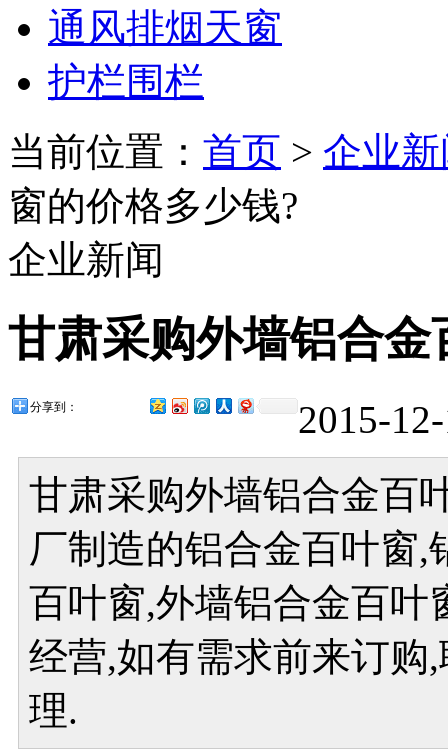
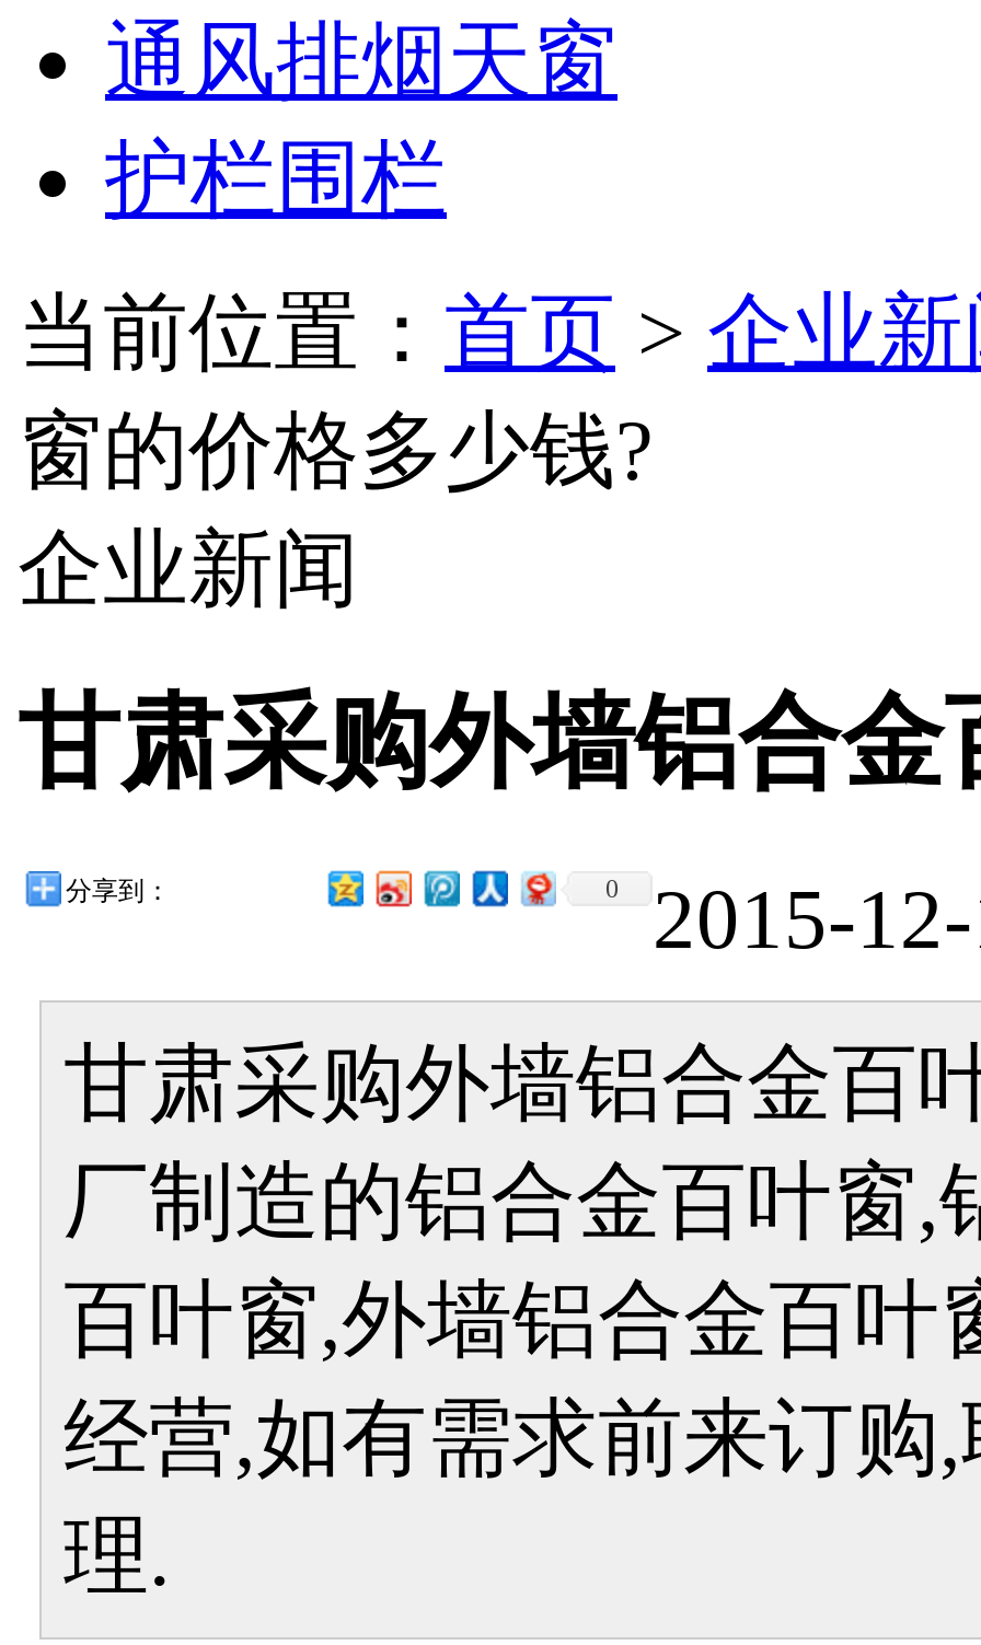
none -> [605,873,619,904] 0

